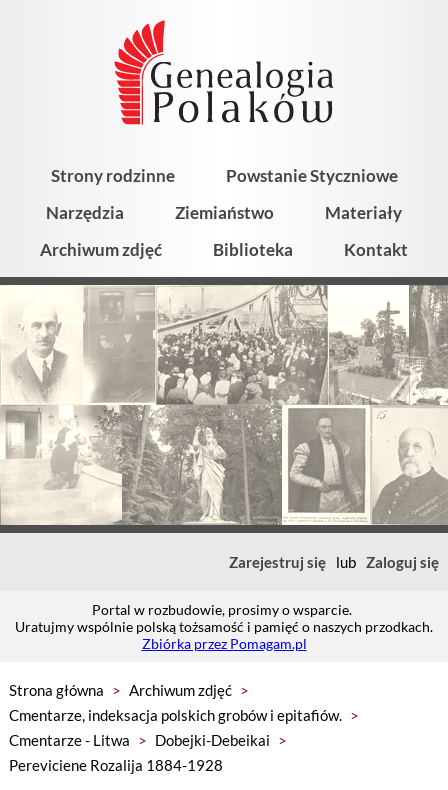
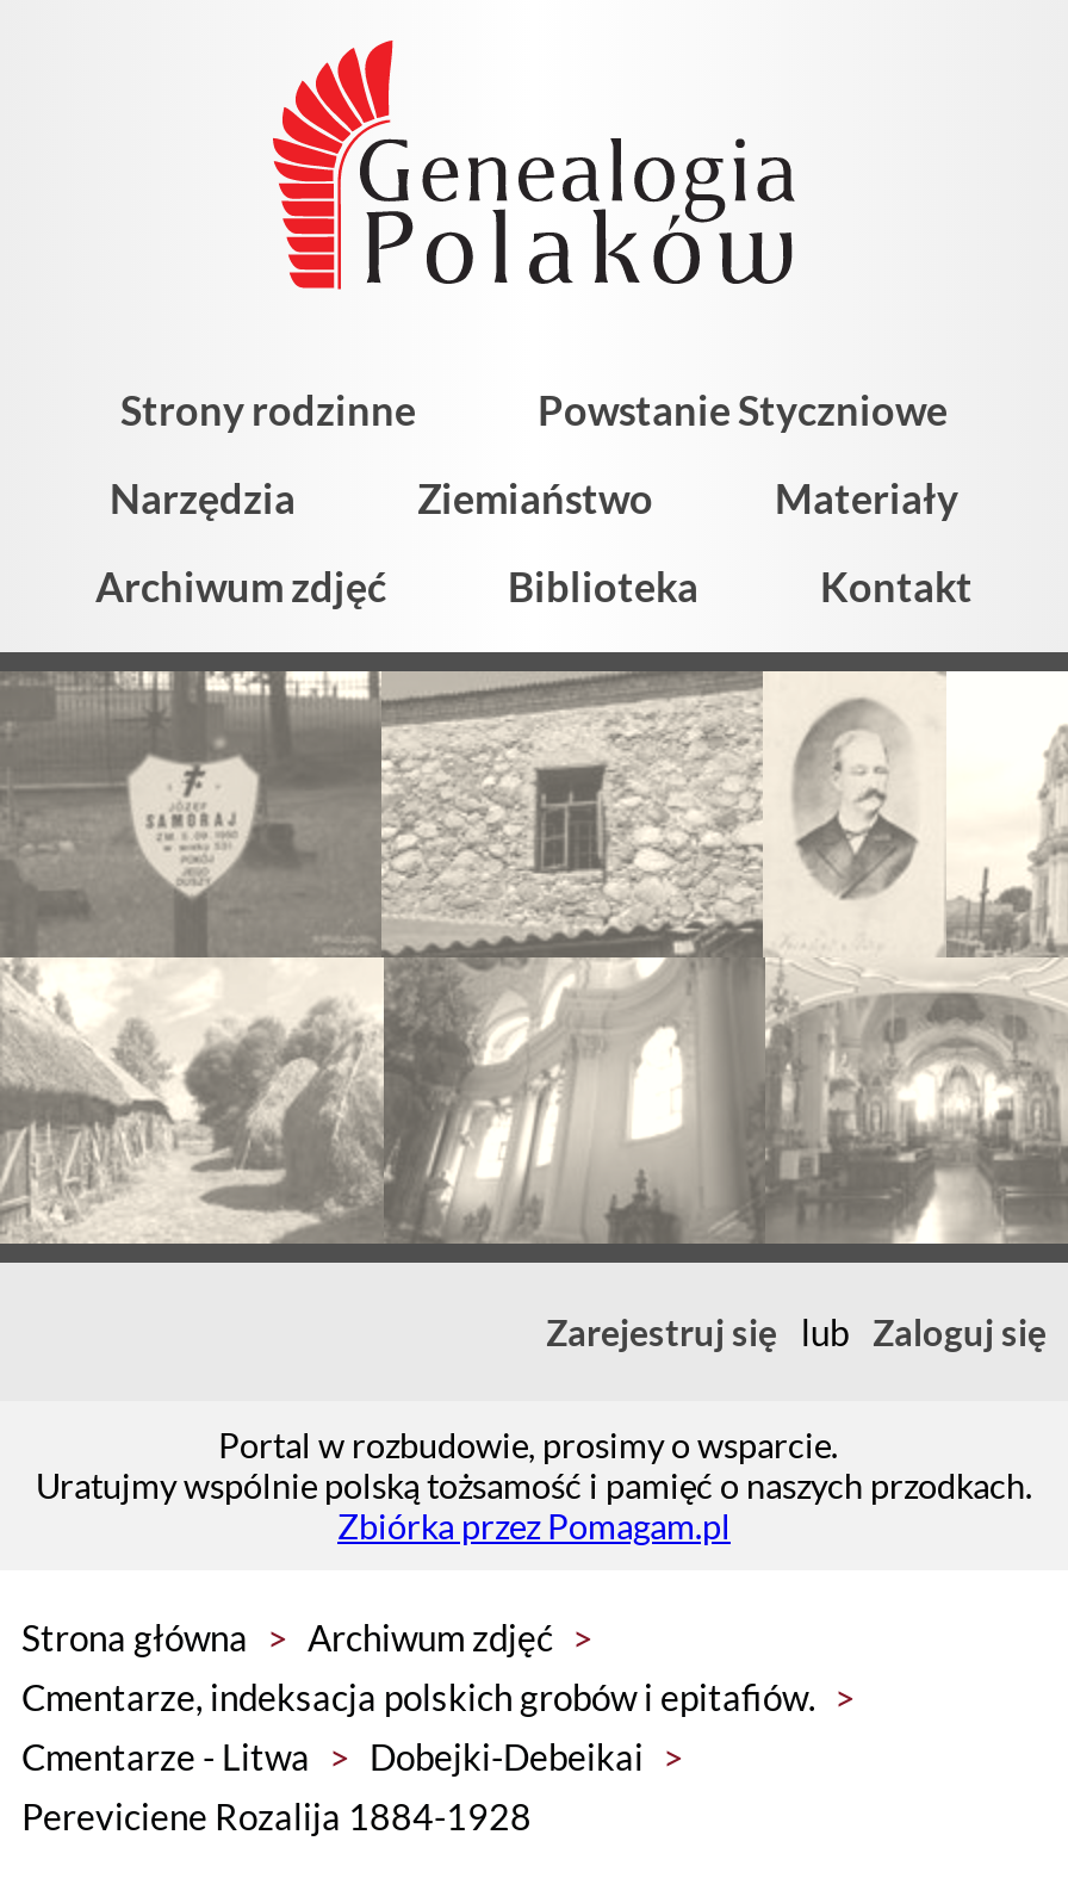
[3,284,445,526] [image] -> [7,669,1061,1244] [image]

